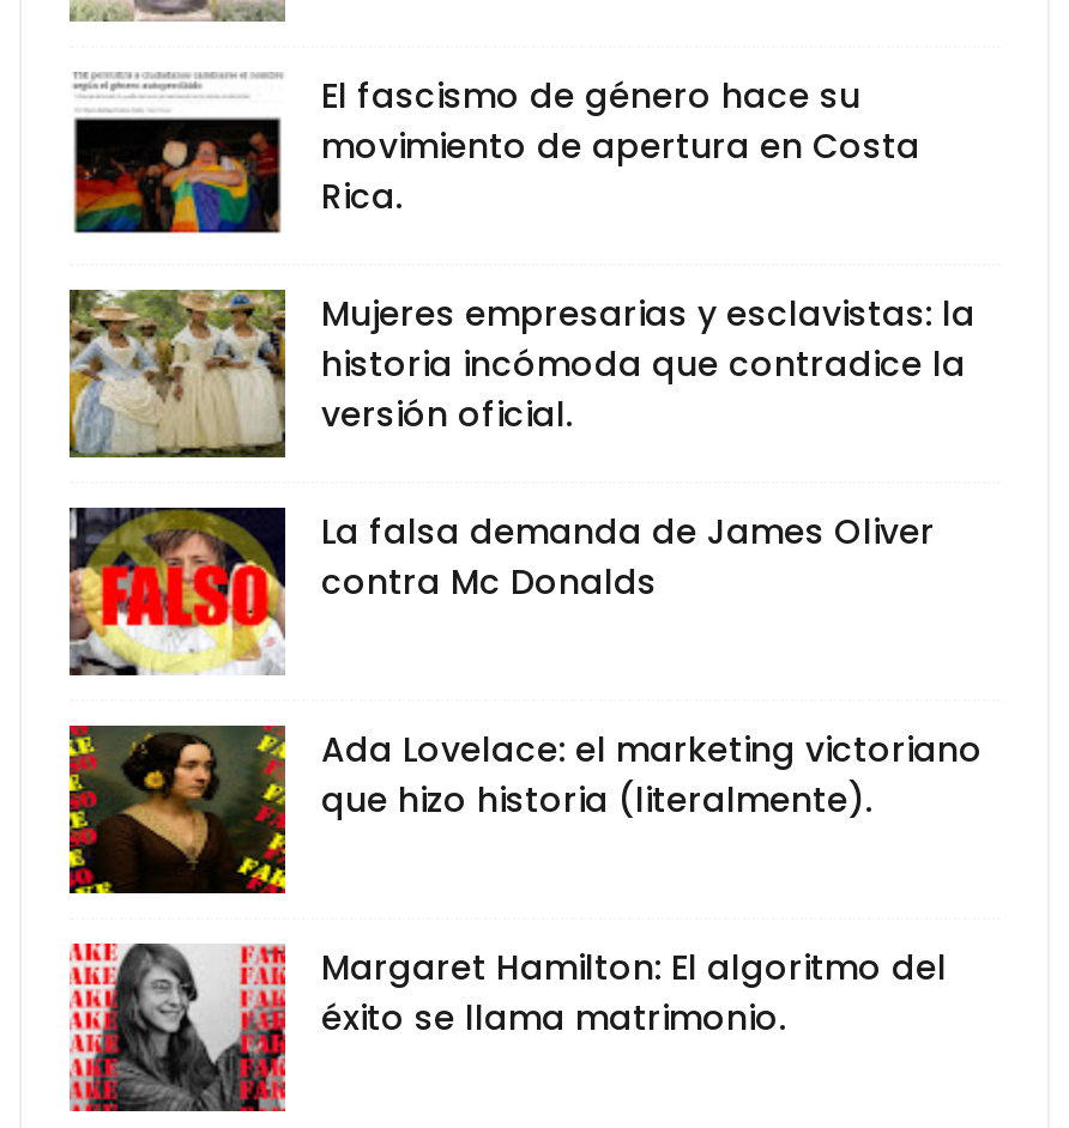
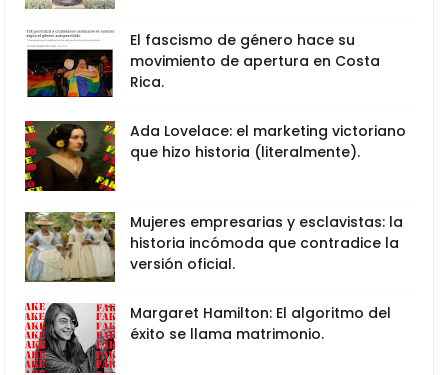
moved [65,285,976,460] -> [23,210,403,283]: [image] | Mujeres empresarias y esclavistas: la | historia incómoda que contradice la | versión oficial.
[67,505,935,675] [image] | La falsa demanda de James Oliver | contra Mc Donalds -> none
moved [67,723,983,896] -> [24,121,406,192]: [image] | Ada Lovelace: el marketing victoriano | que hizo historia (literalmente).

